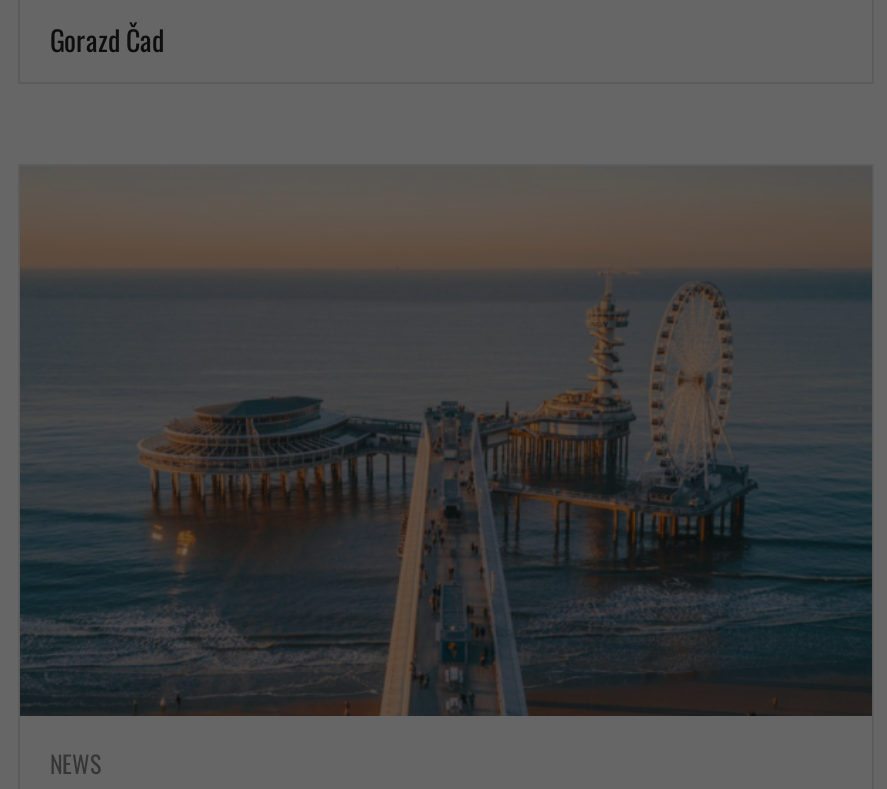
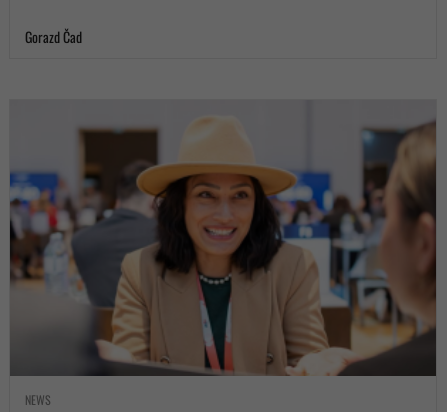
[18,173,874,717] [image] -> [9,107,437,377] [image]

